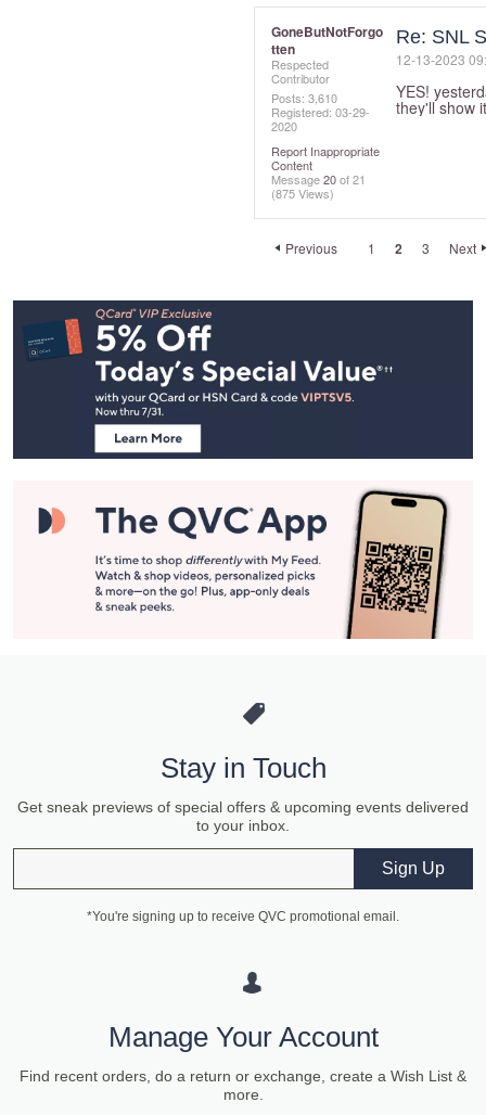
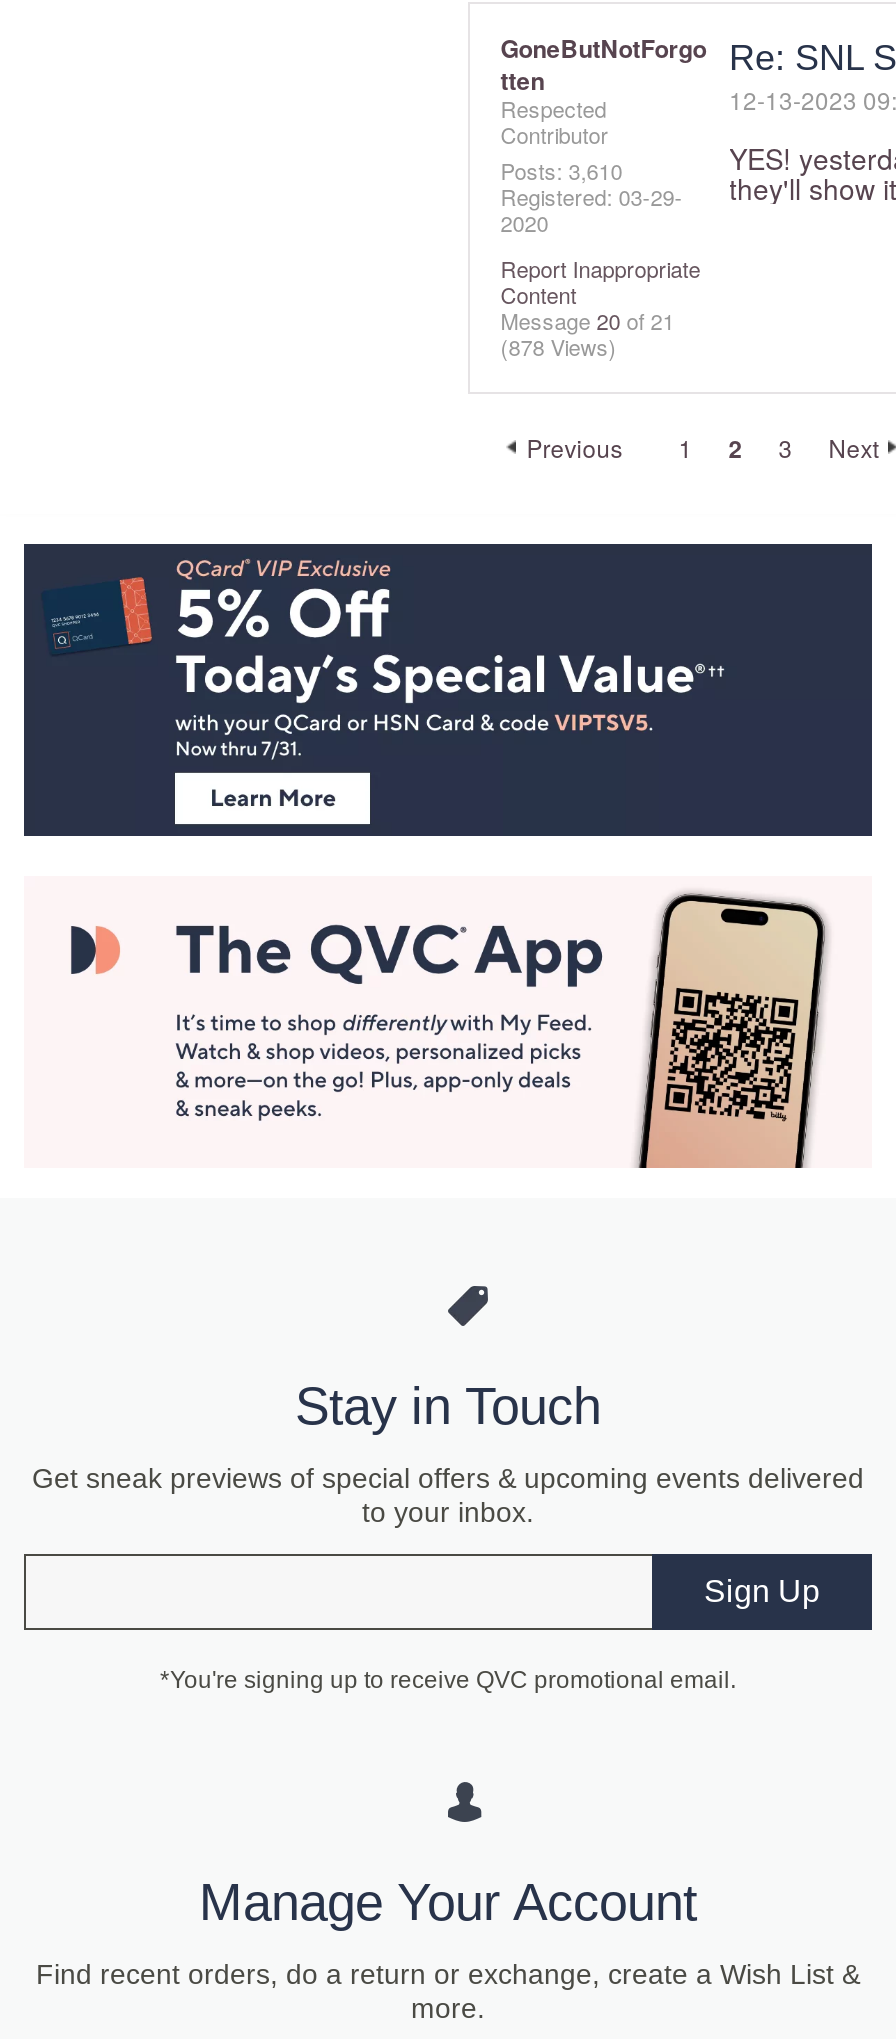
[271,184,334,202] (875 Views) -> [500,330,616,362] (878 Views)

